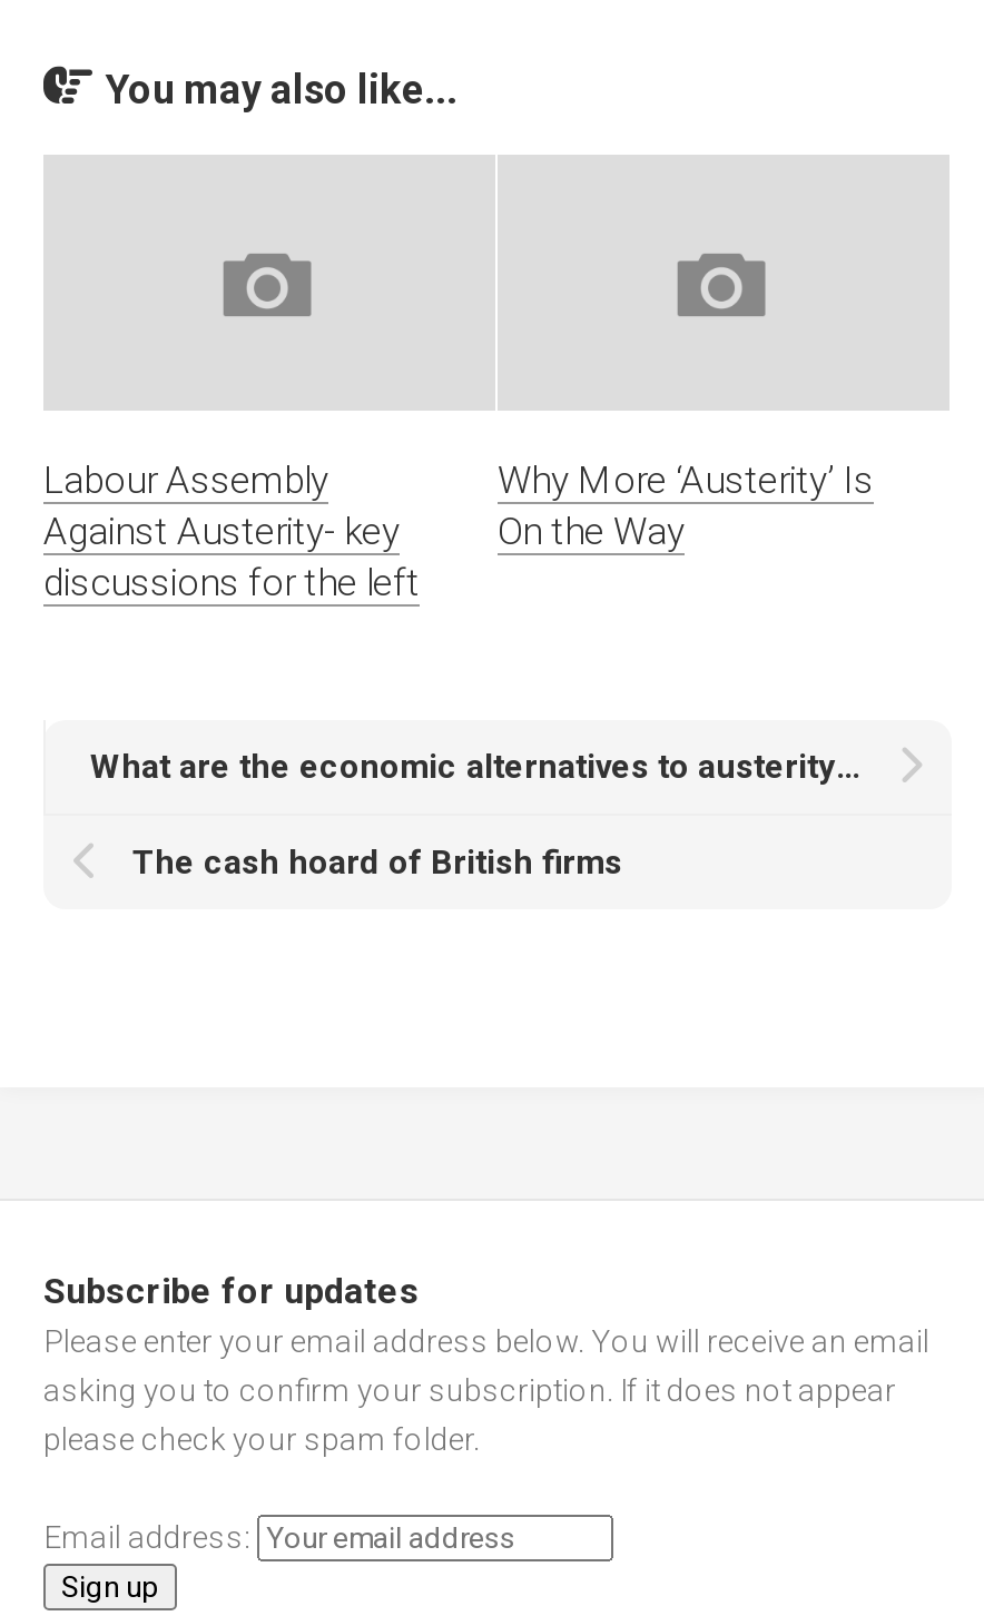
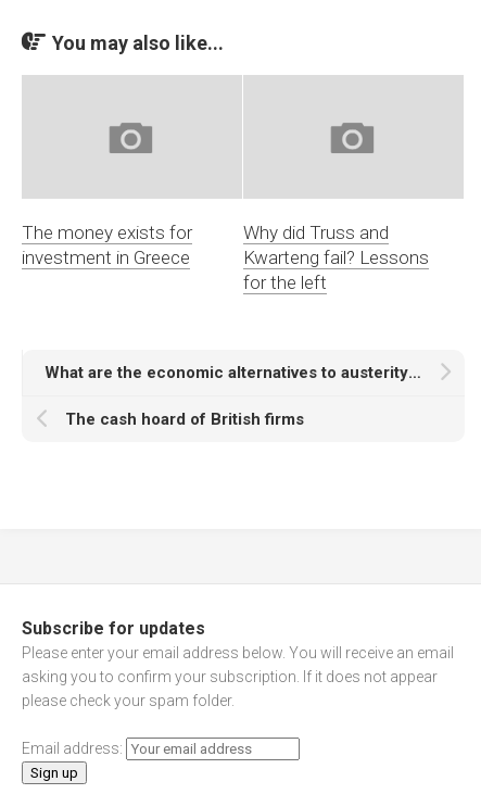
[43,457,420,604] Labour Assembly | Against Austerity- key | discussions for the left -> [22,222,192,269] The money exists for | investment in Greece
[498,457,874,553] Why More ‘Austerity’ Is | On the Way -> [243,222,429,294] Why did Truss and | Kwarteng fail? Lessons | for the left

